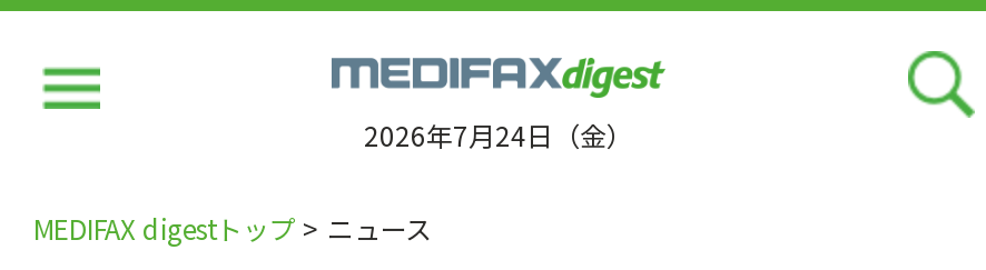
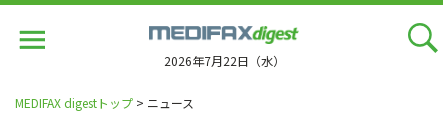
[364,116,633,153] 2026年7月24日（金） -> [163,52,284,69] 2026年7月22日（水）

